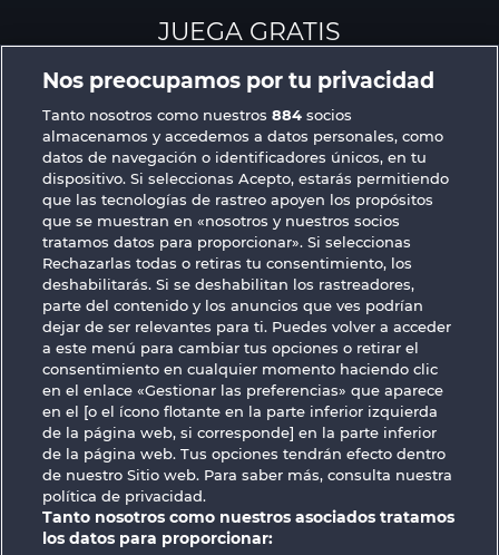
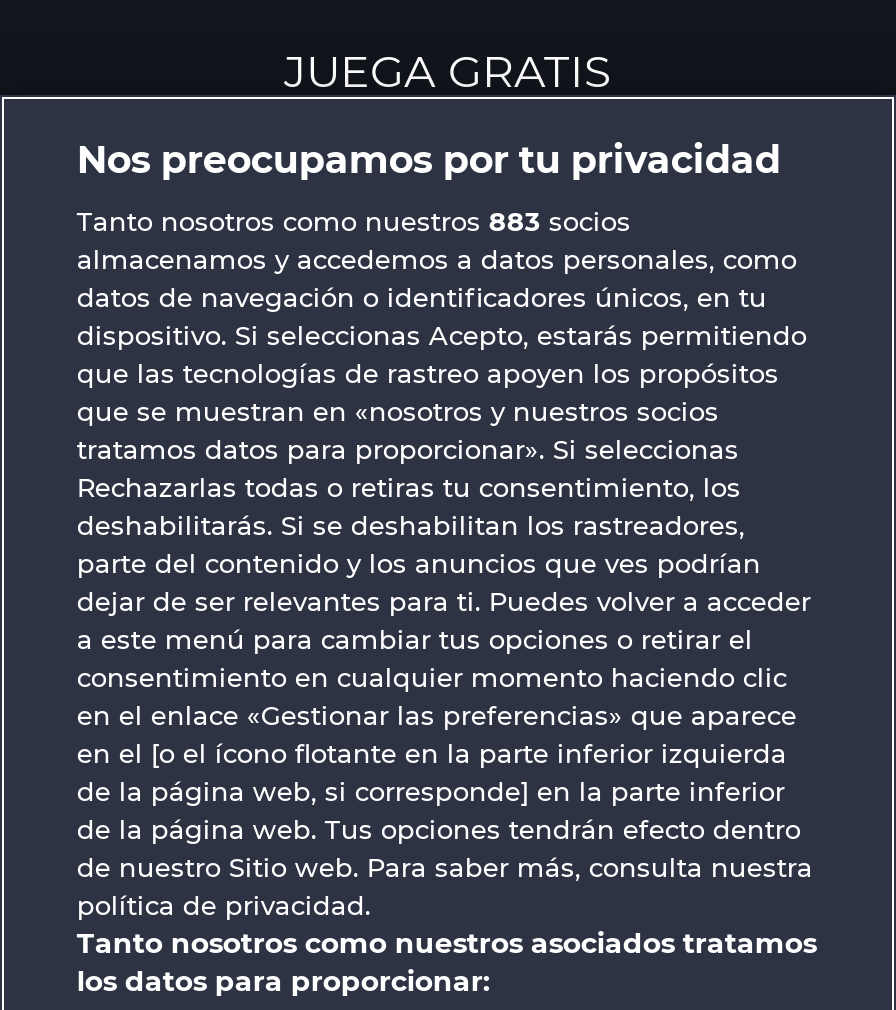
[43,106,352,124] Tanto nosotros como nuestros 884 socios -> [77,205,631,237] Tanto nosotros como nuestros 883 socios

